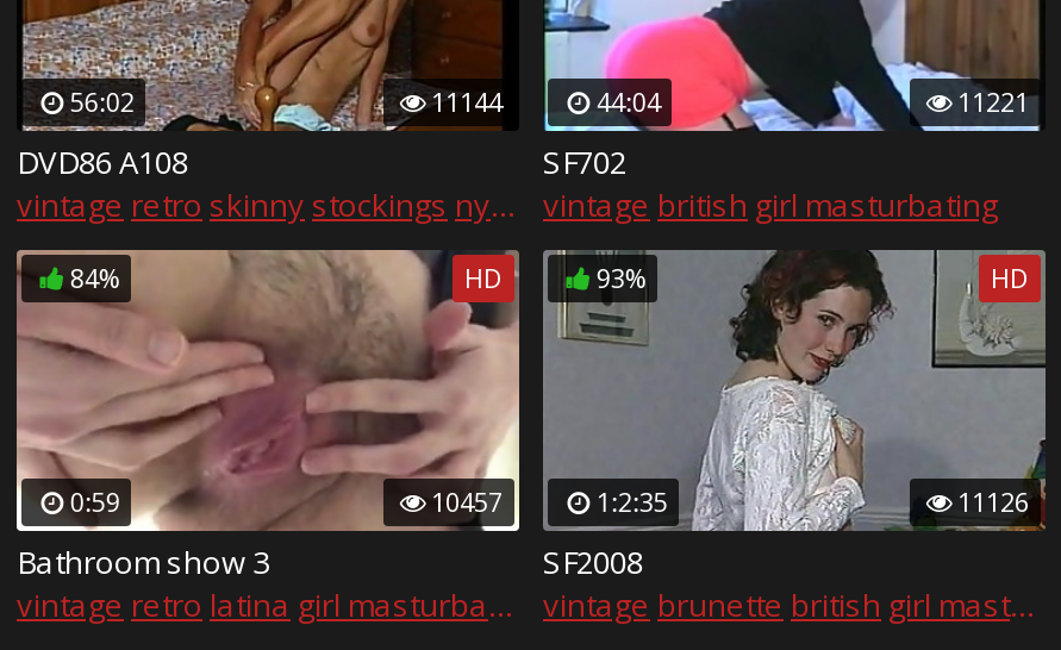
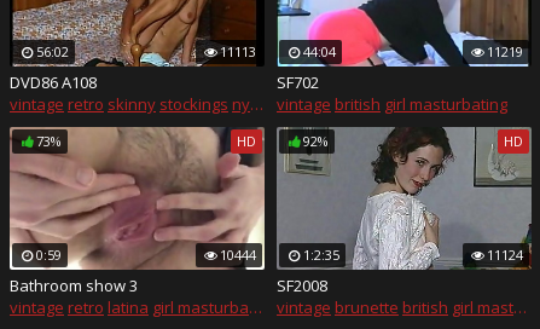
[431,82,503,118] 11144 -> [220,42,256,60] 11113
[957,82,1029,118] 11221 -> [487,42,523,60] 11219
[70,258,120,294] 84% -> [37,131,62,149] 73%
[596,258,646,294] 93% -> [304,131,329,149] 92%
[431,484,503,520] 10457 -> [220,246,256,264] 10444
[957,484,1029,520] 11126 -> [487,246,523,264] 11124

